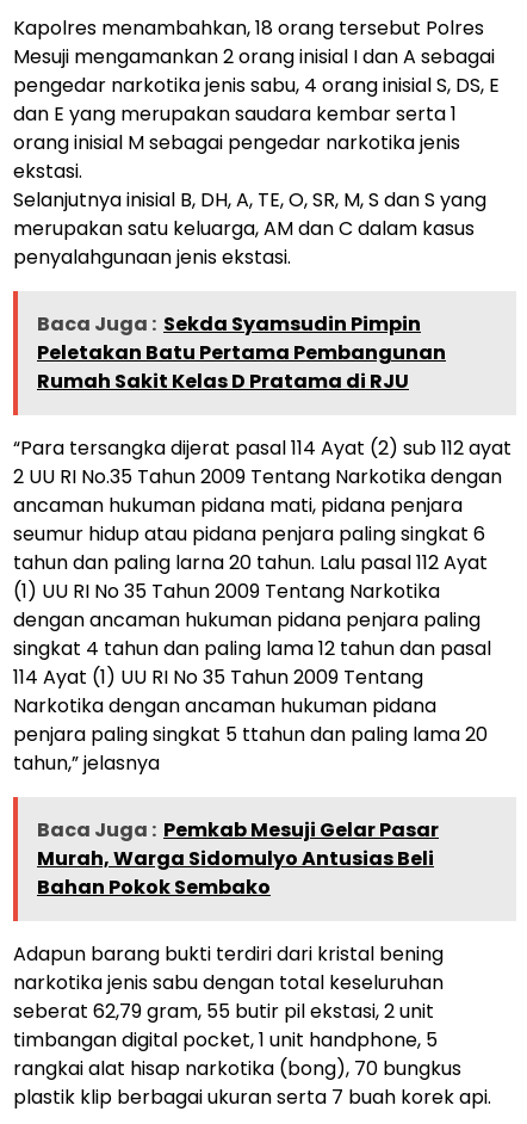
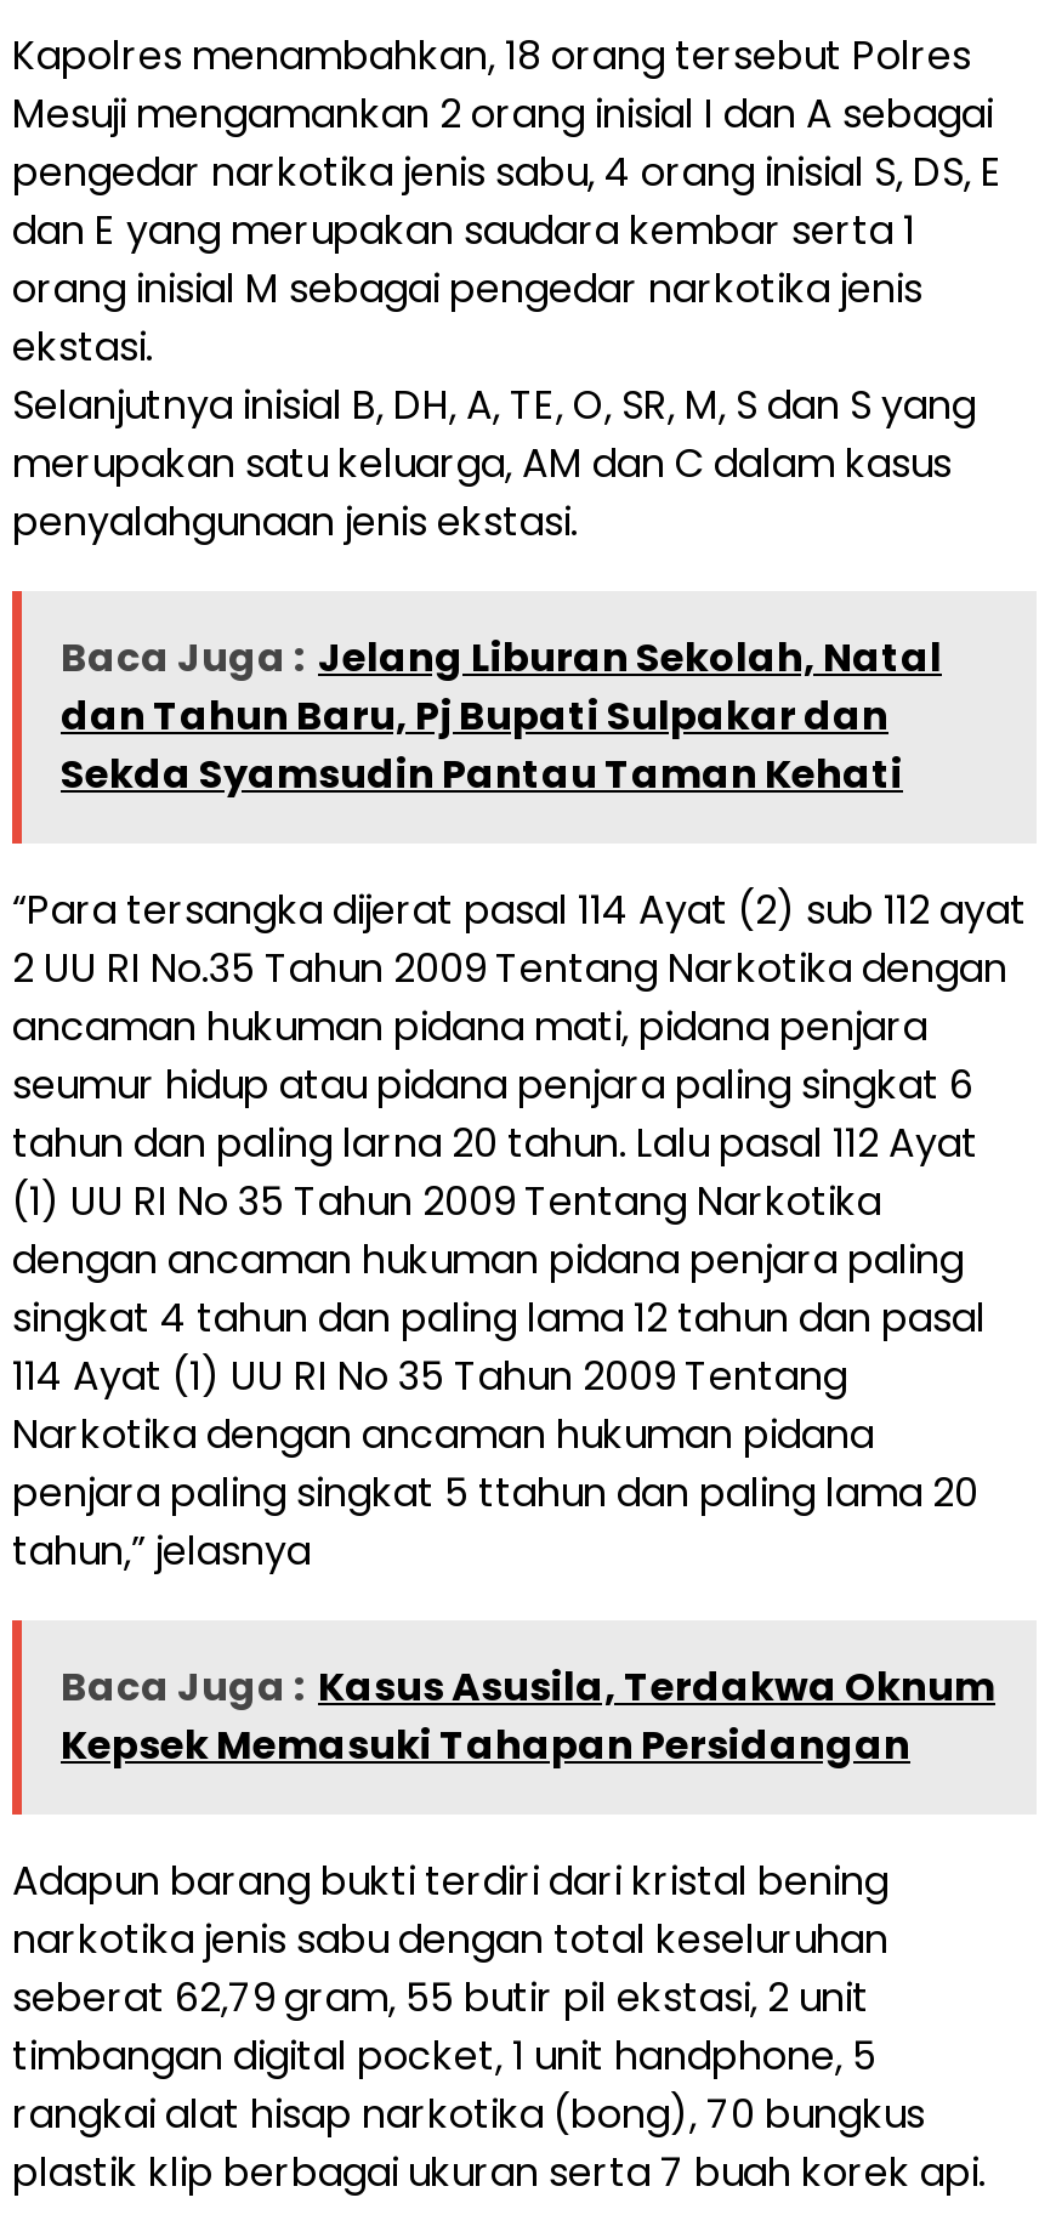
[37,310,446,395] Baca Juga : Sekda Syamsudin Pimpin | Peletakan Batu Pertama Pembangunan | Rumah Sakit Kelas D Pratama di RJU -> [61,630,942,802] Baca Juga : Jelang Liburan Sekolah, Natal | dan Tahun Baru, Pj Bupati Sulpakar dan | Sekda Syamsudin Pantau Taman Kehati
[37,816,439,901] Baca Juga : Pemkab Mesuji Gelar Pasar | Murah, Warga Sidomulyo Antusias Beli | Bahan Pokok Sembako -> [61,1659,995,1773] Baca Juga : Kasus Asusila, Terdakwa Oknum | Kepsek Memasuki Tahapan Persidangan

